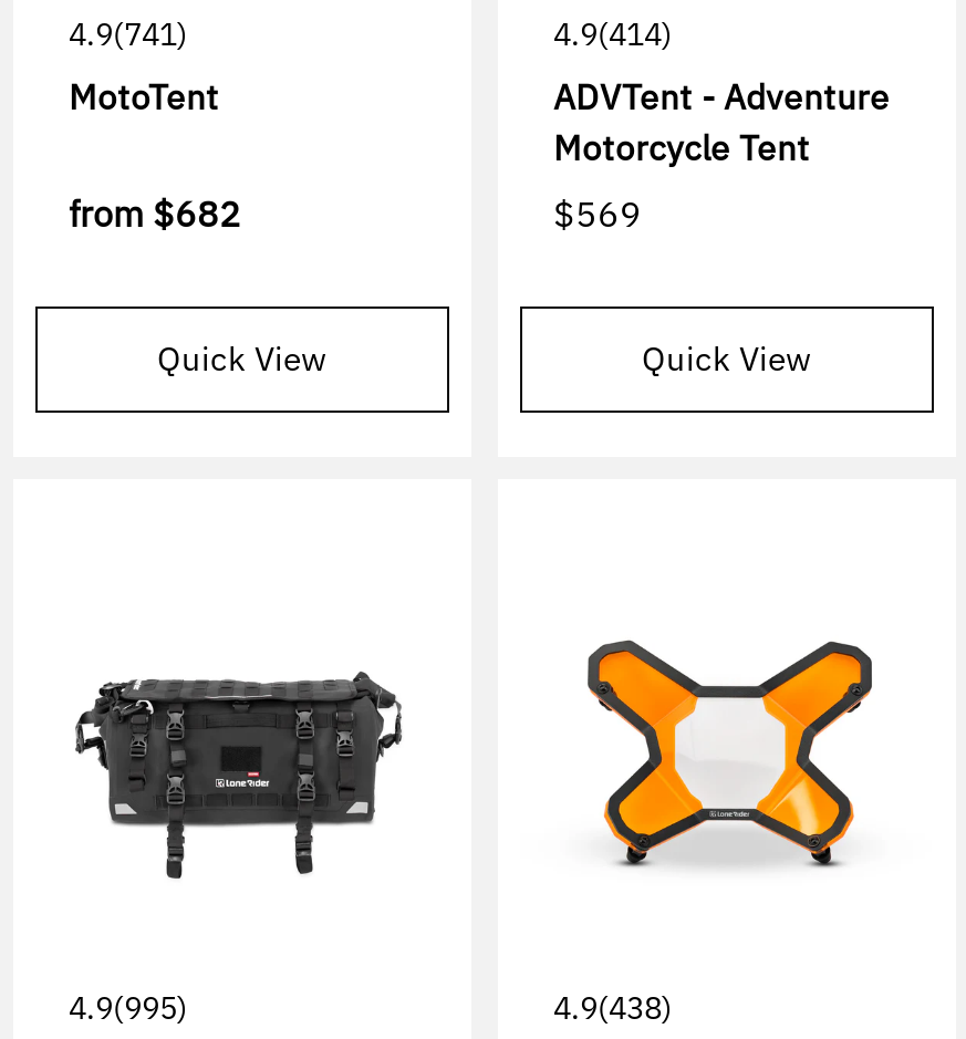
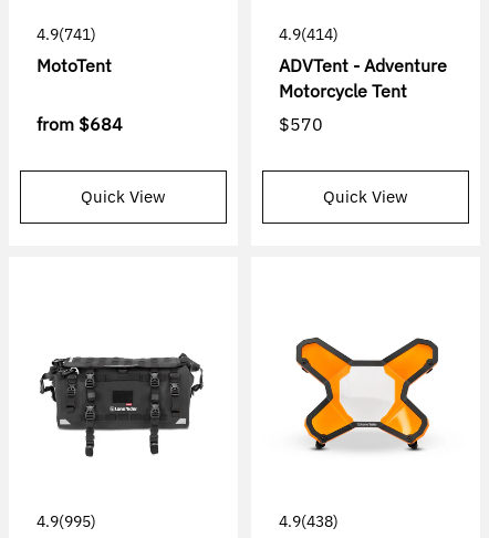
[69,191,241,236] from $682 -> [37,113,123,135] from $684
[553,191,642,236] $569 -> [279,113,323,135] $570

